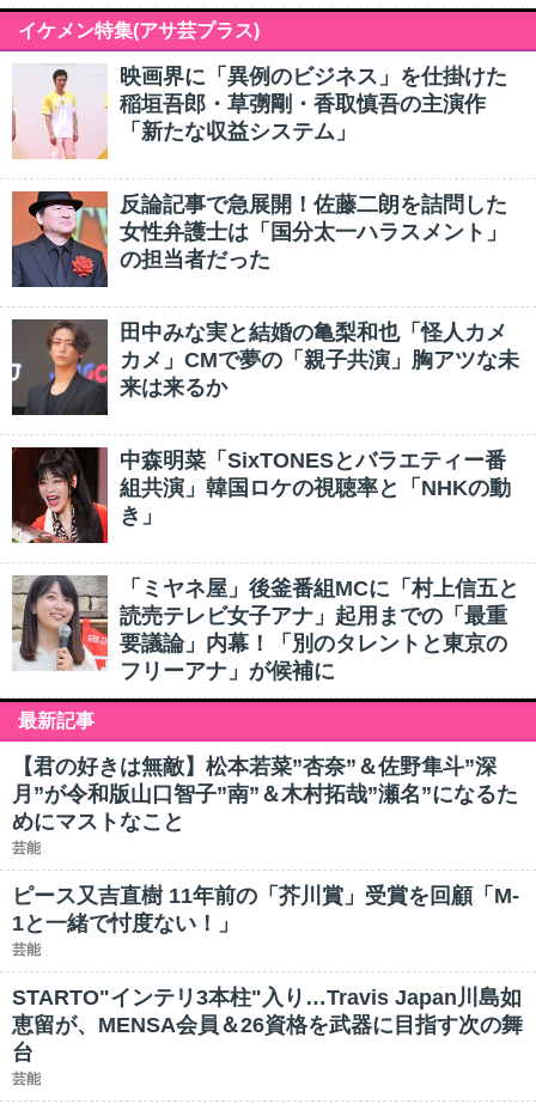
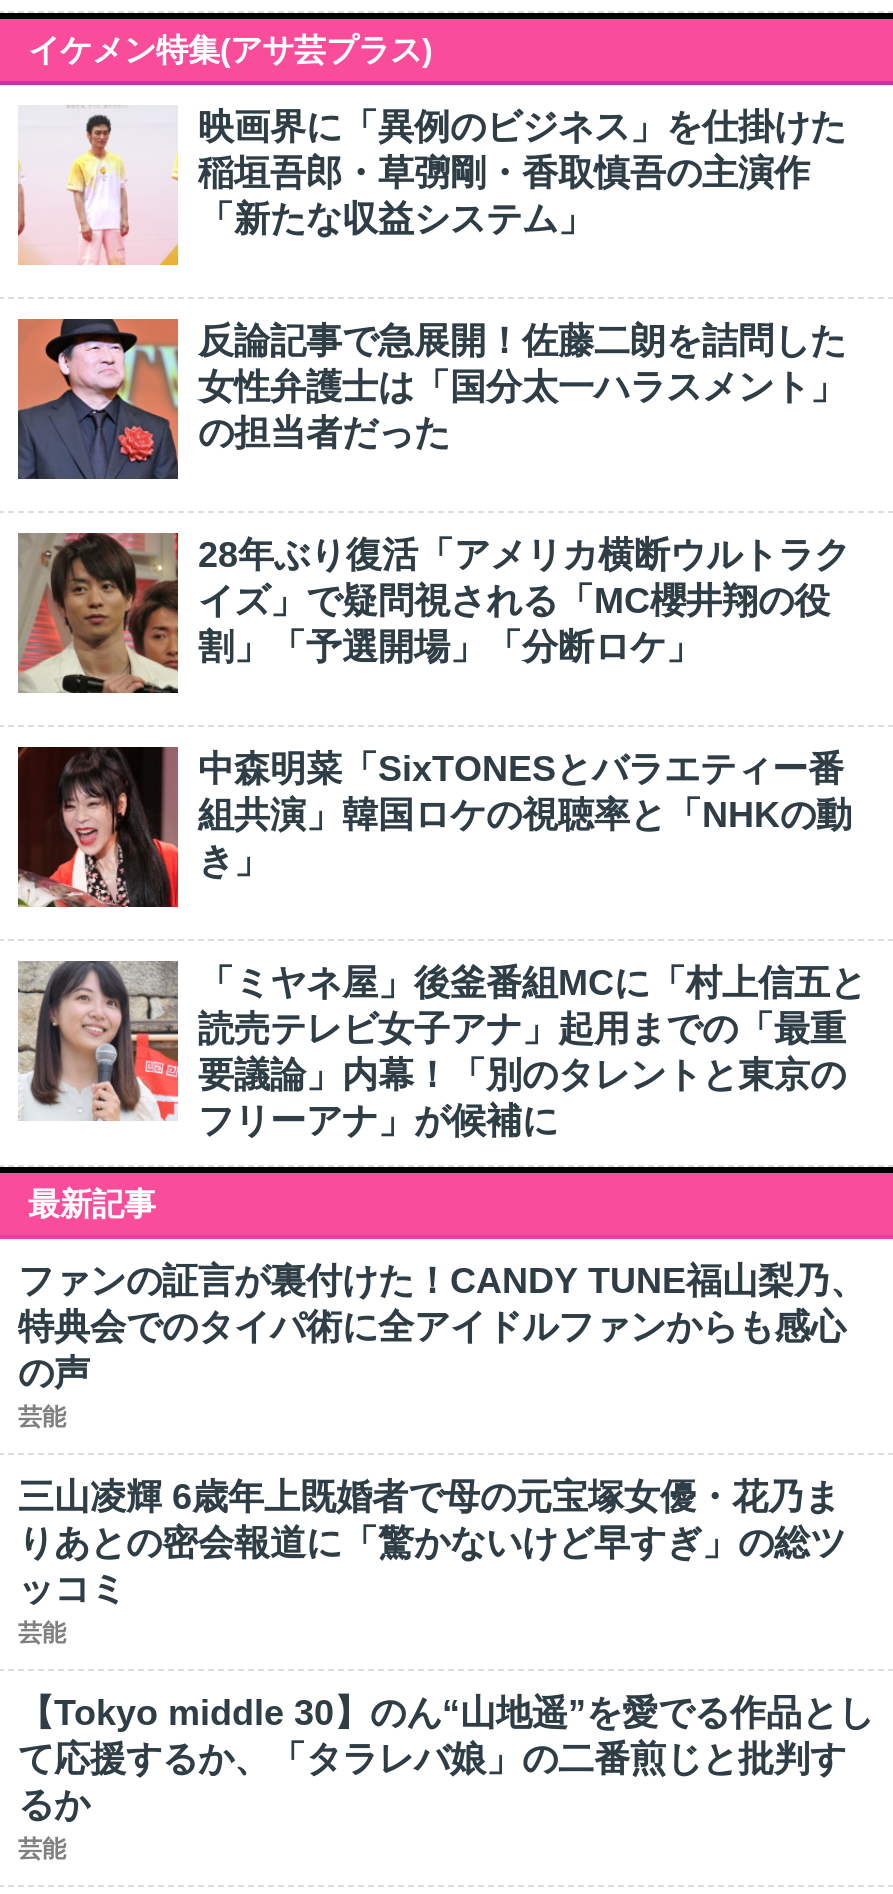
[11,319,519,416] [image] | 田中みな実と結婚の亀梨和也「怪人カメ | カメ」CMで夢の「親子共演」胸アツな未 | 来は来るか -> [16,533,850,695] [image] | 28年ぶり復活「アメリカ横断ウルトラク | イズ」で疑問視される「MC櫻井翔の役 | 割」「予選開場」「分断ロケ」
[12,755,518,834] 【君の好きは無敵】松本若菜”杏奈”＆佐野隼斗”深 | 月”が令和版山口智子”南”＆木村拓哉”瀬名”になるた | めにマストなこと -> [18,1261,866,1393] ファンの証言が裏付けた！CANDY TUNE福山梨乃、 | 特典会でのタイパ術に全アイドルファンからも感心 | の声
[12,884,519,935] ピース又吉直樹 11年前の「芥川賞」受賞を回顧「M- | 1と一緒で忖度ない！」 -> [18,1477,846,1609] 三山凌輝 6歳年上既婚者で母の元宝塚女優・花乃ま | りあとの密会報道に「驚かないけど早すぎ」の総ツ | ッコミ
[12,986,523,1065] STARTO"インテリ3本柱"入り…Travis Japan川島如 | 恵留が、MENSA会員＆26資格を武器に目指す次の舞 | 台 -> [18,1693,874,1825] 【Tokyo middle 30】のん“山地遥”を愛でる作品とし | て応援するか、「タラレバ娘」の二番煎じと批判す | るか

